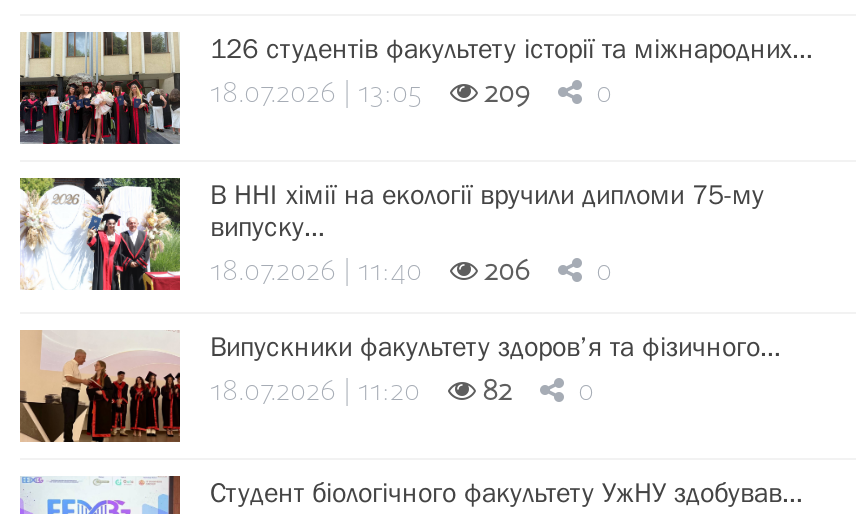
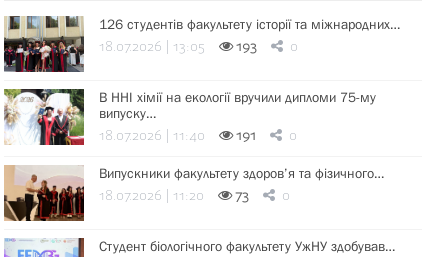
[484,74,530,116] 209 -> [236,37,257,58] 193
[484,252,530,294] 206 -> [236,126,256,147] 191
[482,372,512,414] 82 -> [235,186,249,207] 73

